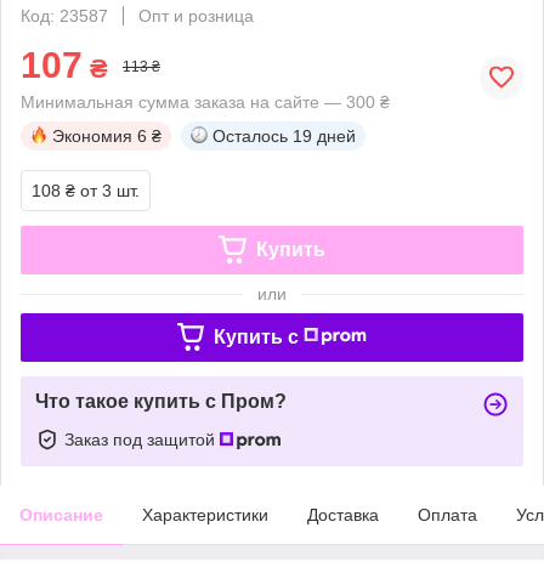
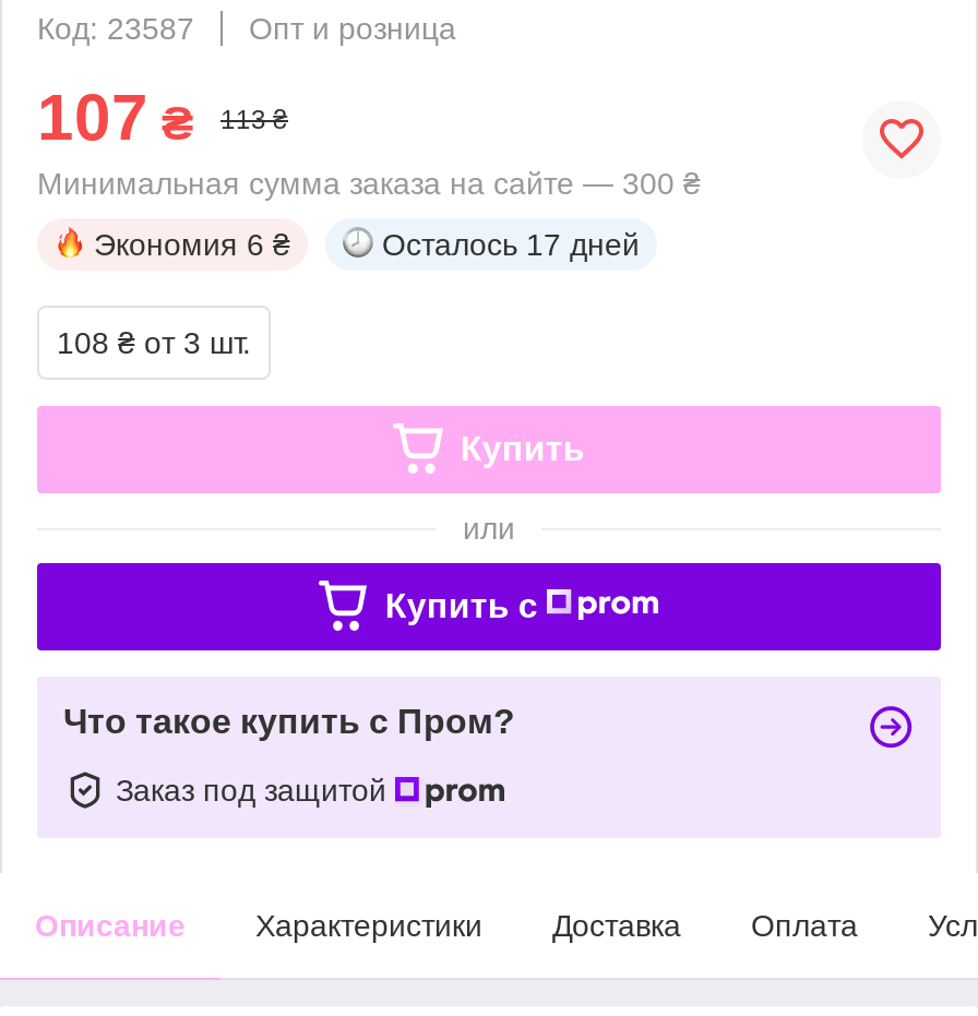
[212,126,356,145] Осталось 19 дней -> [382,227,640,261] Осталось 17 дней

